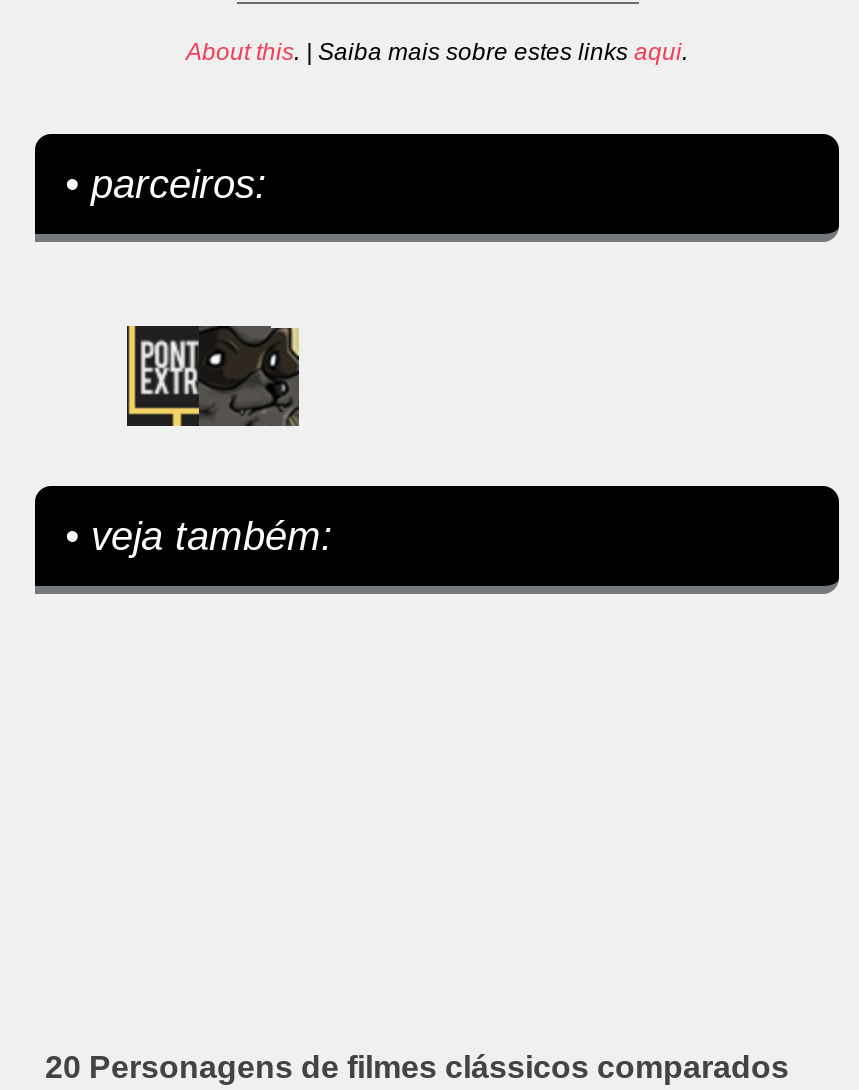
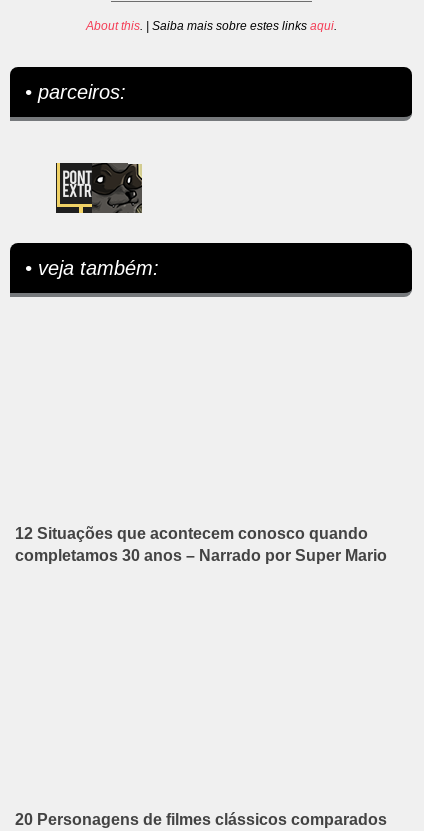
none -> [15,525,387,564] 12 Situações que acontecem conosco quando | completamos 30 anos – Narrado por Super Mario

